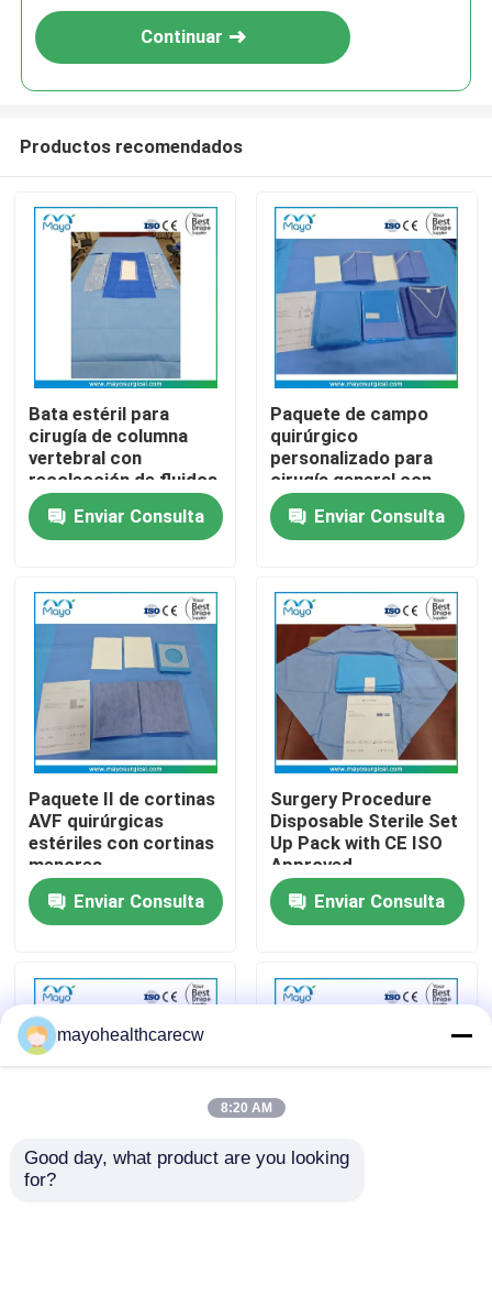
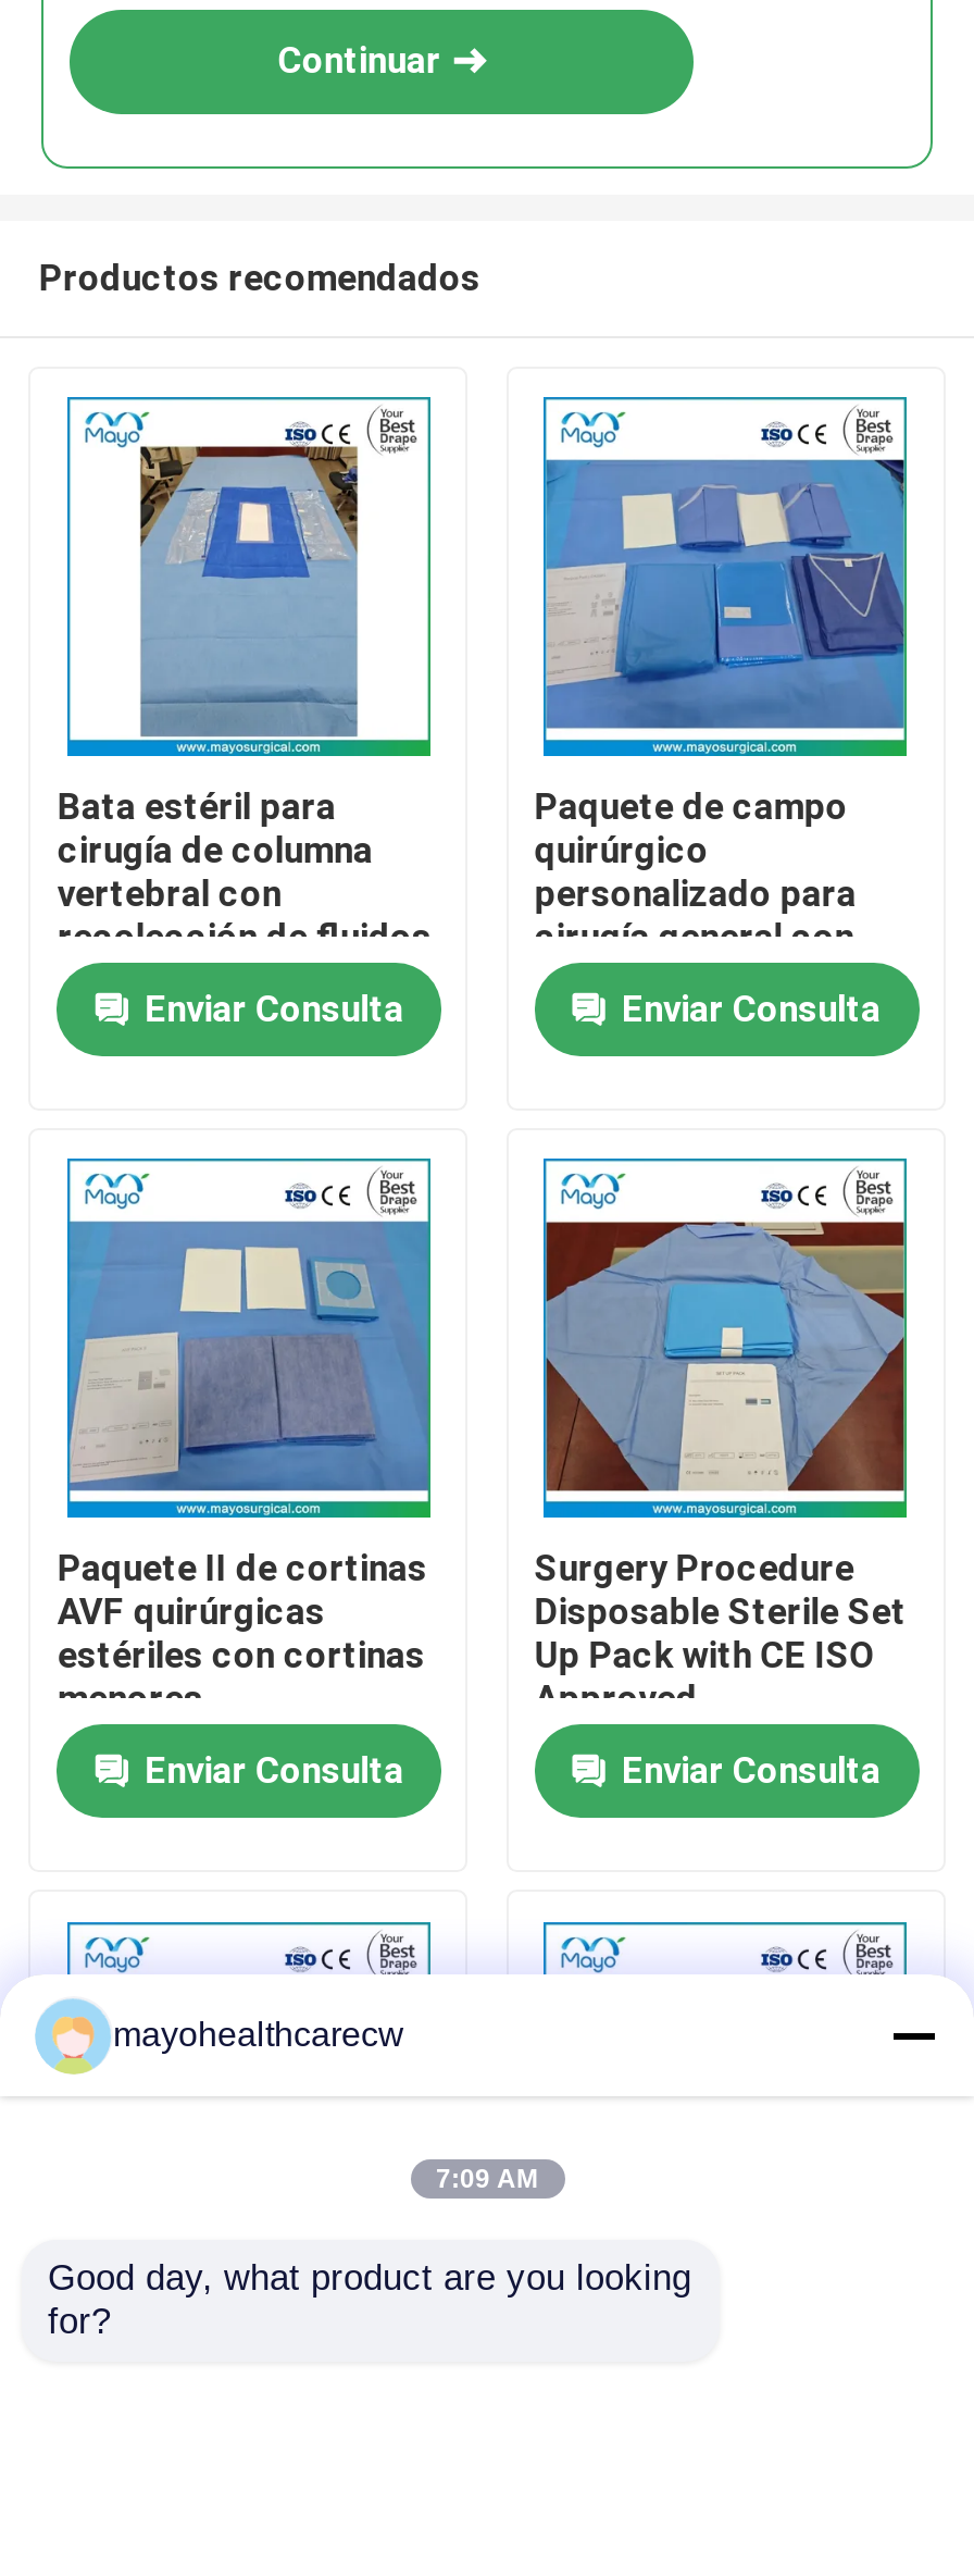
[220,1100,272,1116] 8:20 AM -> [436,2164,538,2194] 7:09 AM

